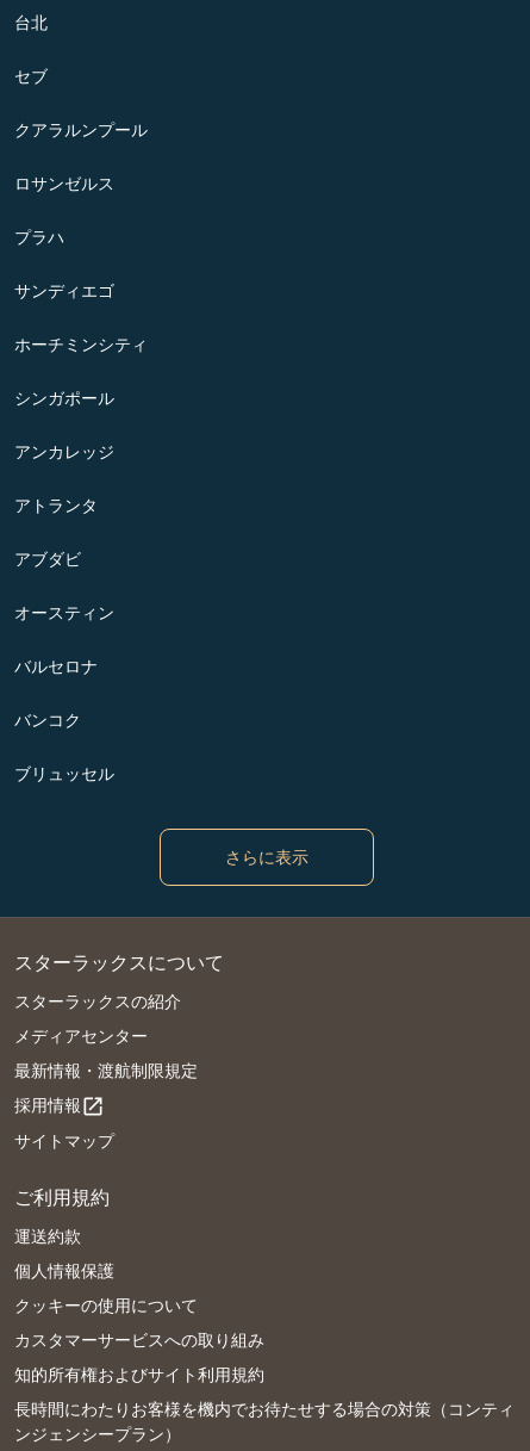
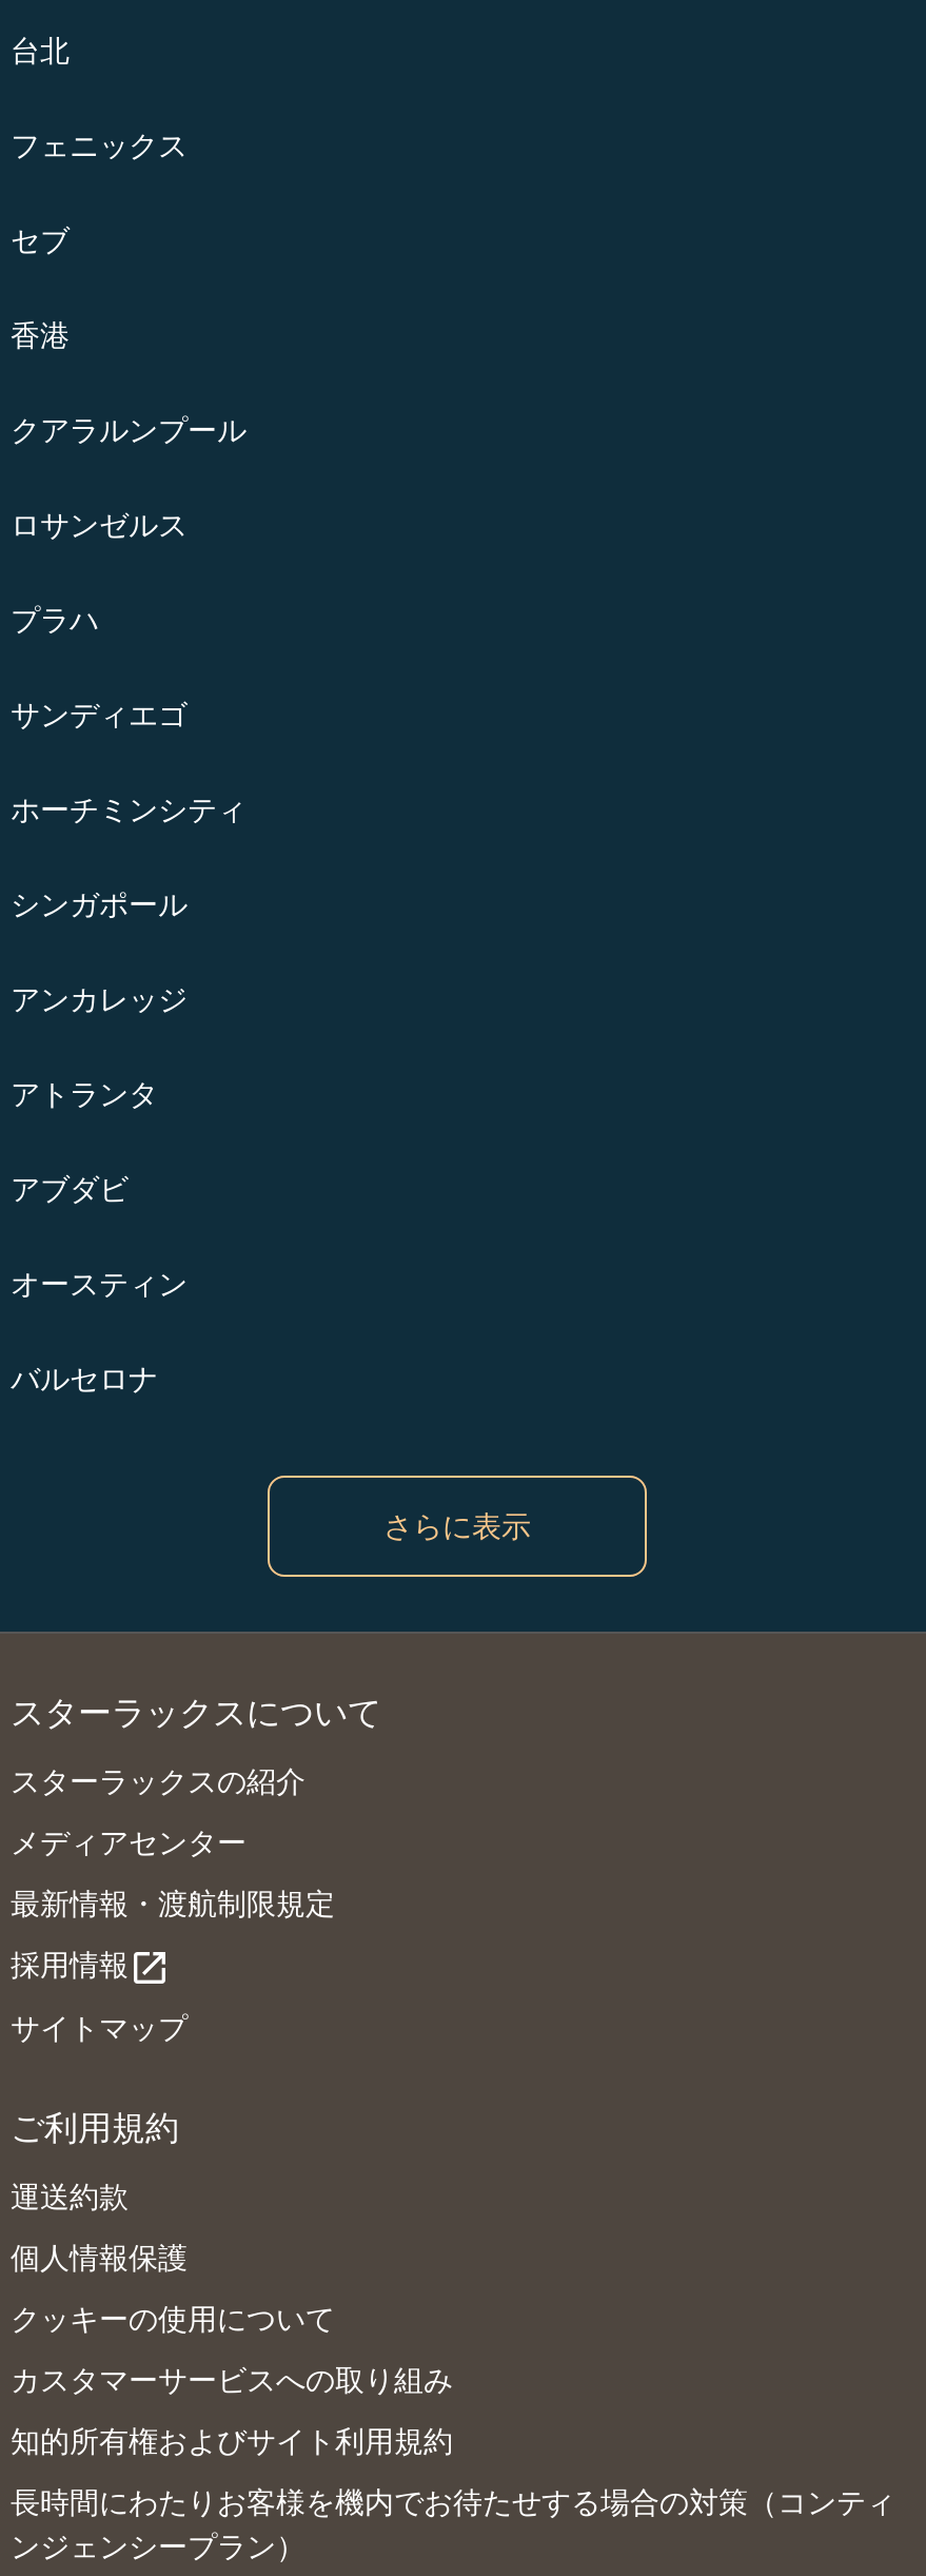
none -> [11,124,188,164] フェニックス
moved [14,64,48,87] -> [11,219,70,259]: セブ
none -> [11,314,70,354] 香港
moved [14,118,148,677] -> [11,409,247,1398]: クアラルンプール | ロサンゼルス | プラハ | ... | オースティン | バルセロナ
[14,708,114,785] バンコク | ブリュッセル -> none

